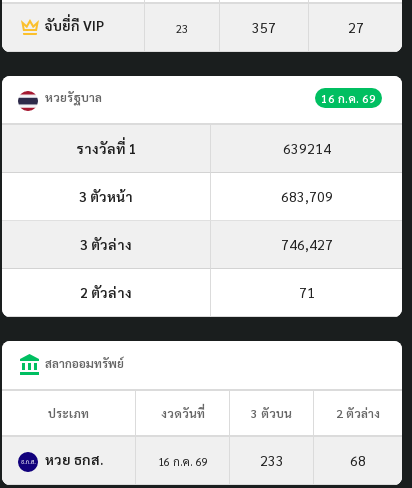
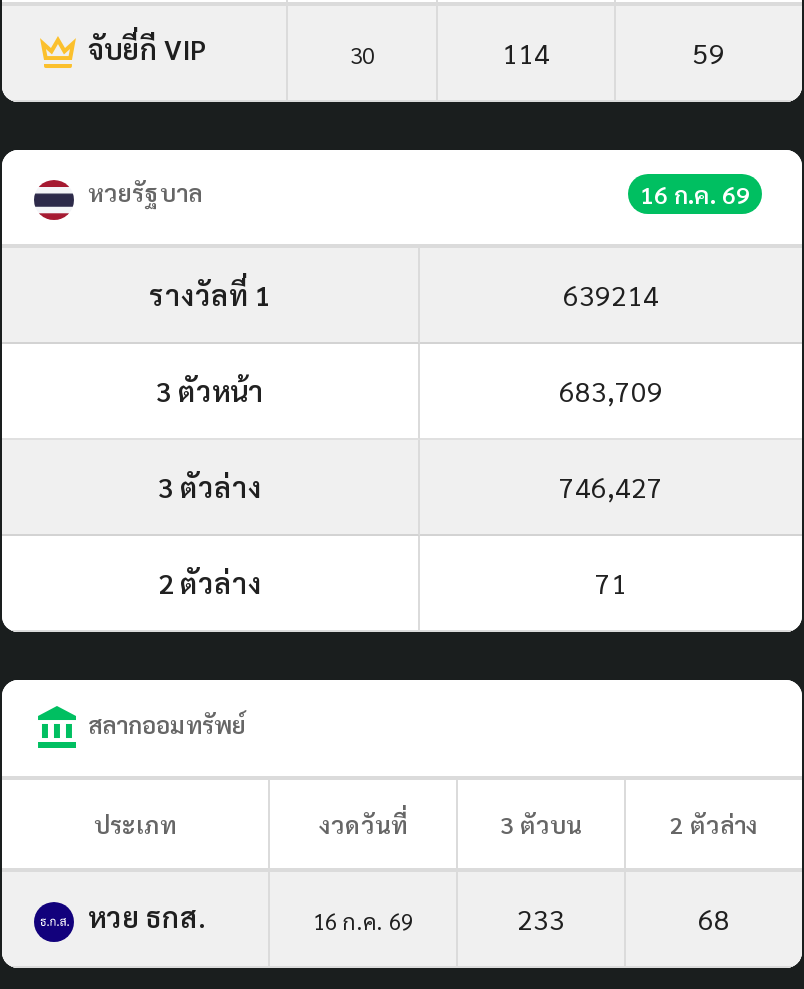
[176,21,188,36] 23 -> [350,40,374,70] 30
[252,18,276,36] 357 -> [502,34,550,70] 114
[347,18,363,36] 27 -> [693,34,725,70] 59

